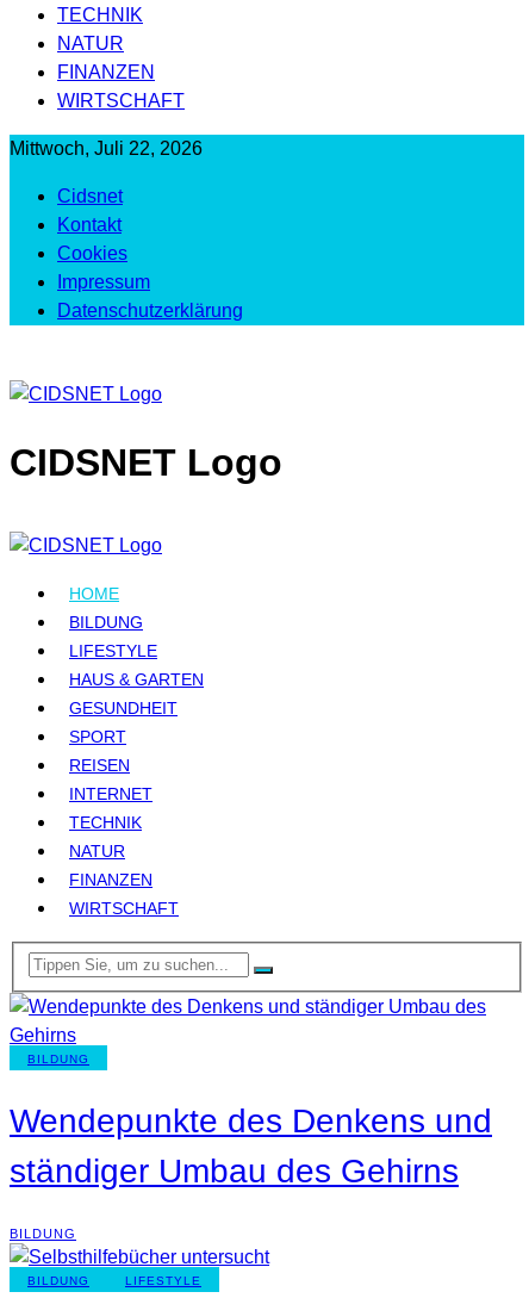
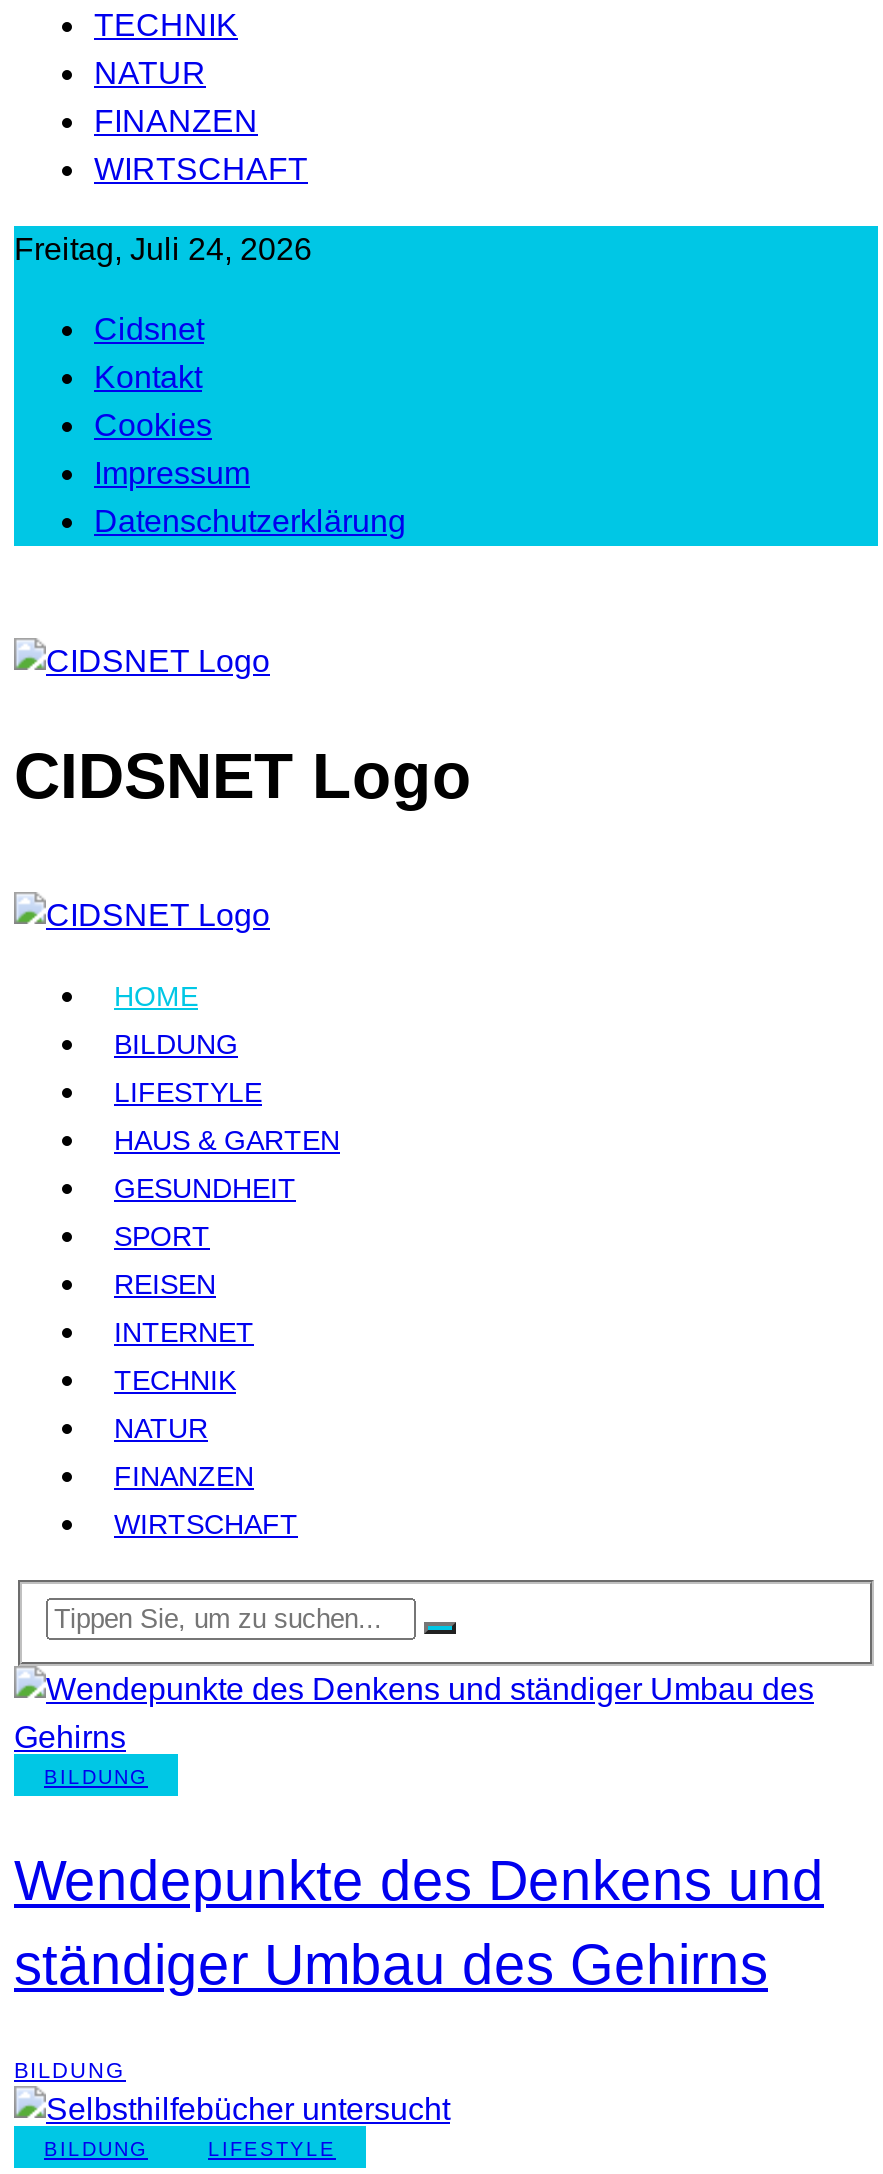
[10,138,203,159] Mittwoch, Juli 22, 2026 -> [14,232,312,266] Freitag, Juli 24, 2026

